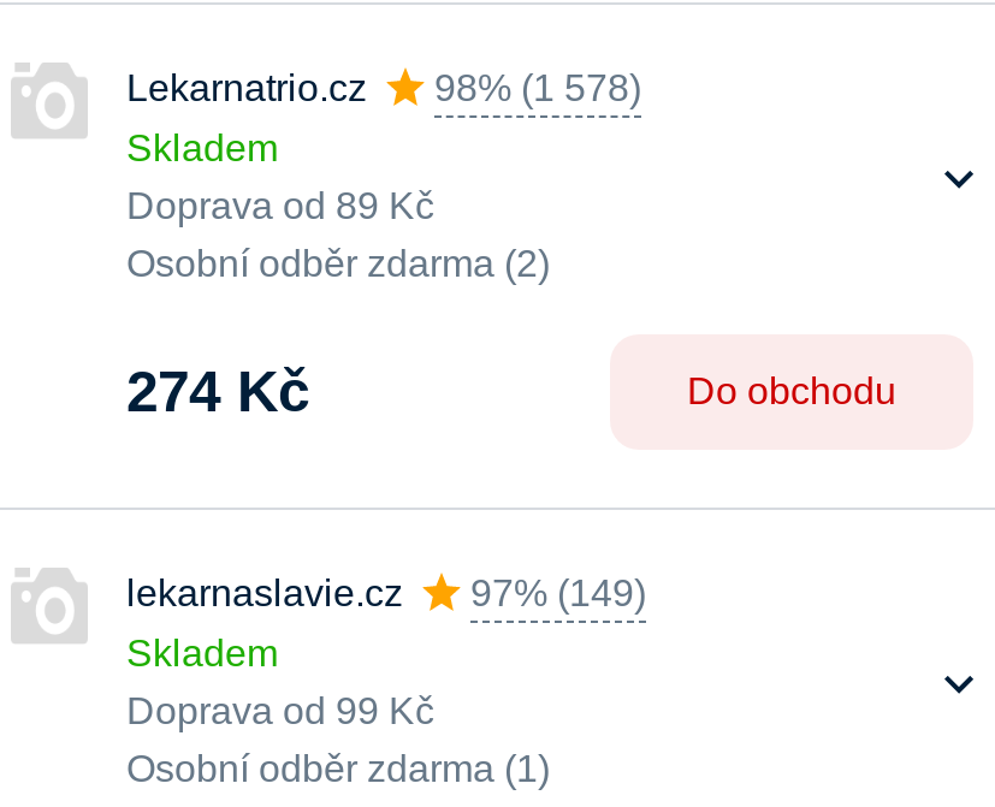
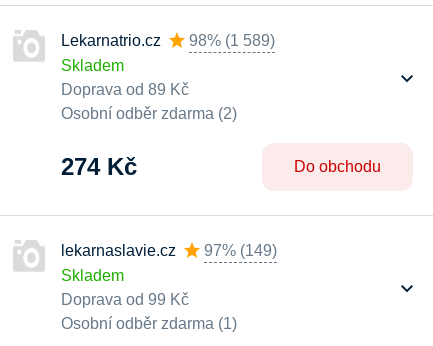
[126,67,641,108] Lekarnatrio.cz 98% (1 578) -> [61,32,275,49] Lekarnatrio.cz 98% (1 589)

